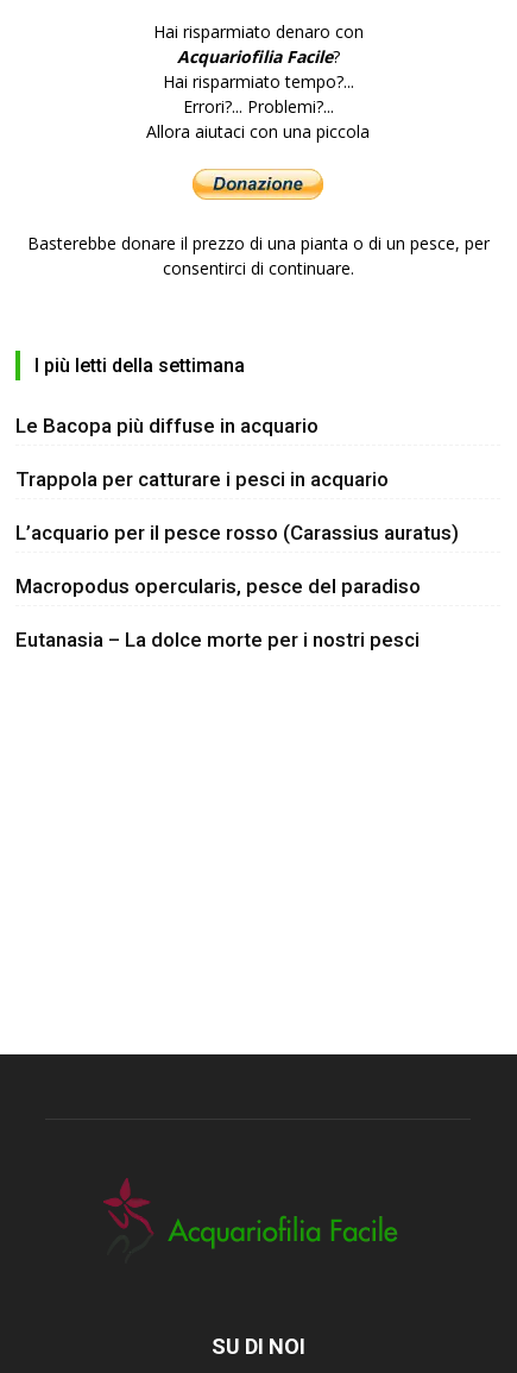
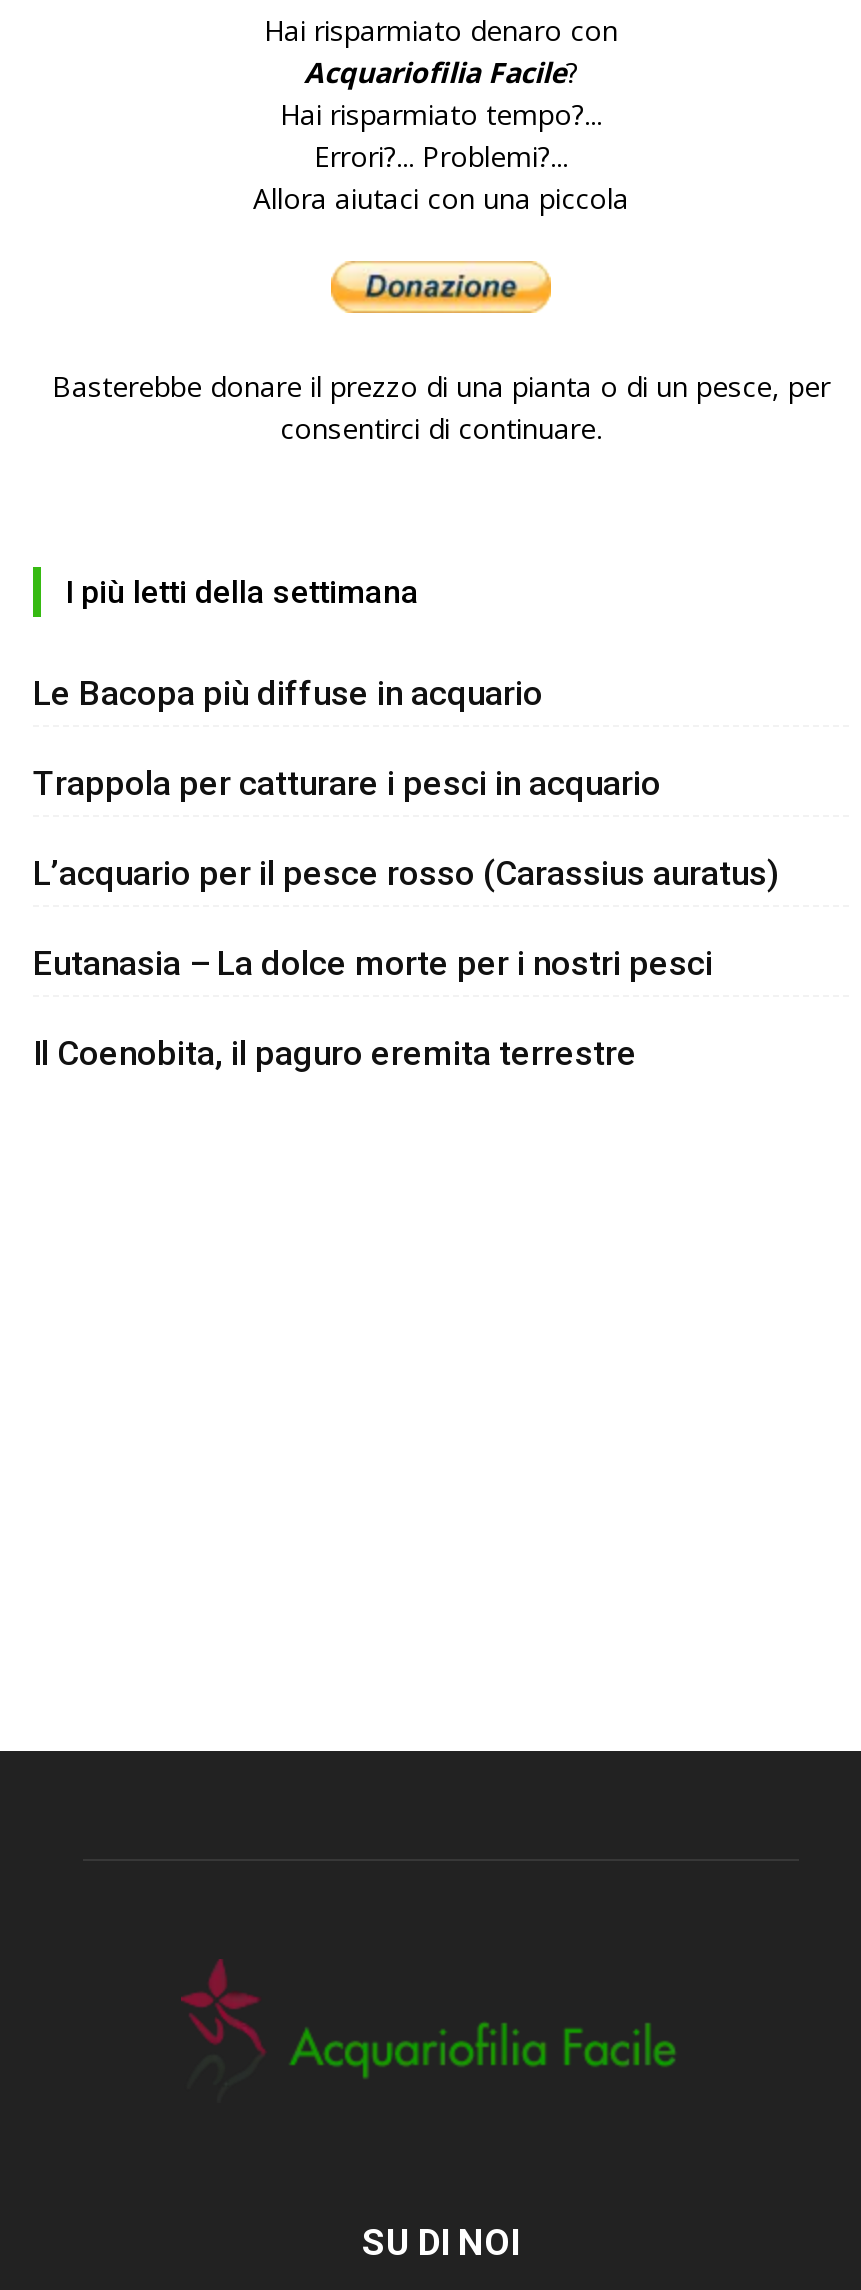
[15,574,421,598] Macropodus opercularis, pesce del paradiso -> none
moved [15,628,420,651] -> [33,942,713,982]: Eutanasia – La dolce morte per i nostri pesci
none -> [33,1032,637,1072] Il Coenobita, il paguro eremita terrestre

